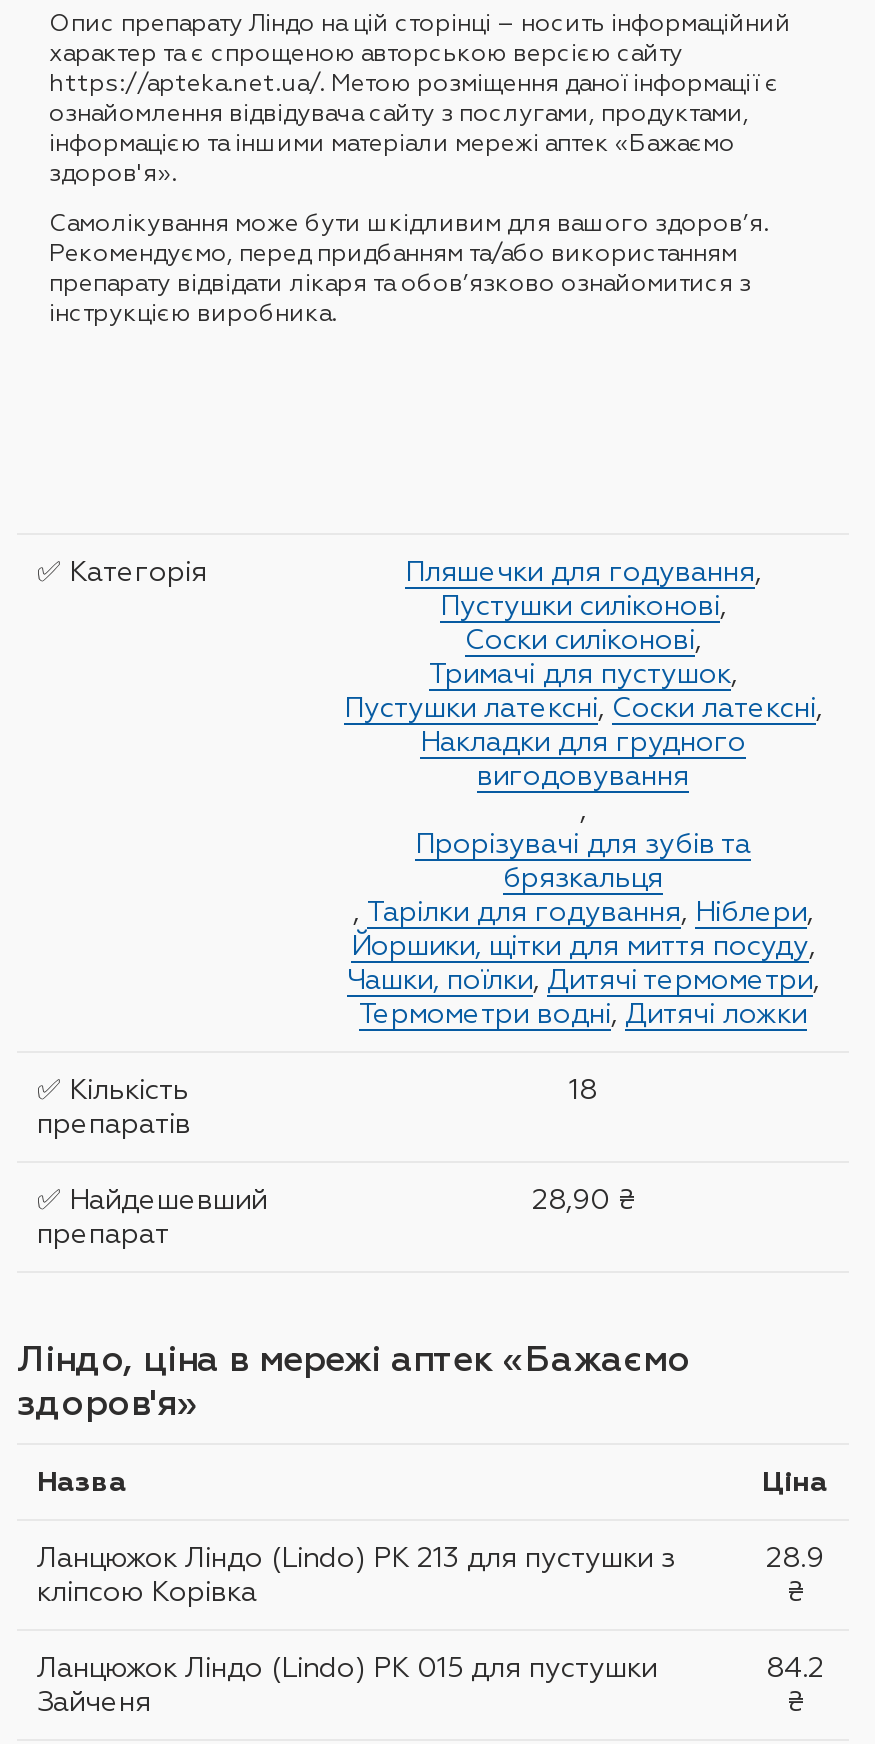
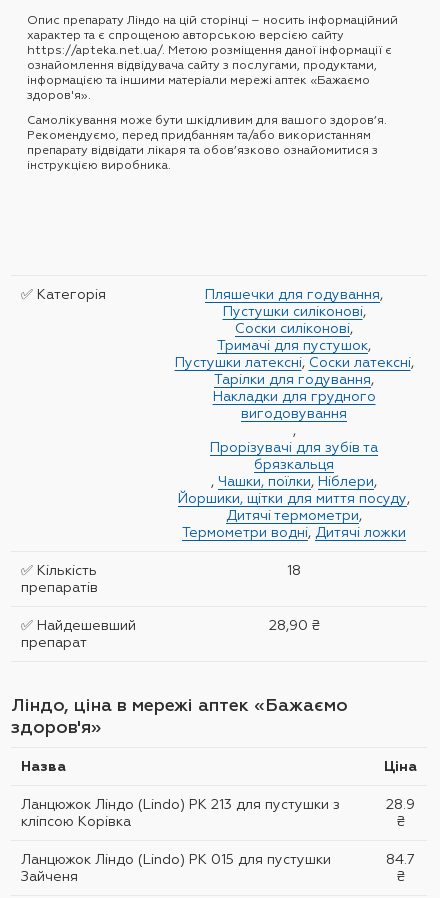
none -> [214,371,374,387] Тарілки для годування,
[353,895,813,927] , Тарілки для годування, Ніблери, -> [211,473,377,489] , Чашки, поїлки, Ніблери,
[347,963,819,995] Чашки, поїлки,Дитячі термометри, -> [226,507,362,523] Дитячі термометри,
[766,1651,824,1683] 84.2 -> [386,851,415,867] 84.7

